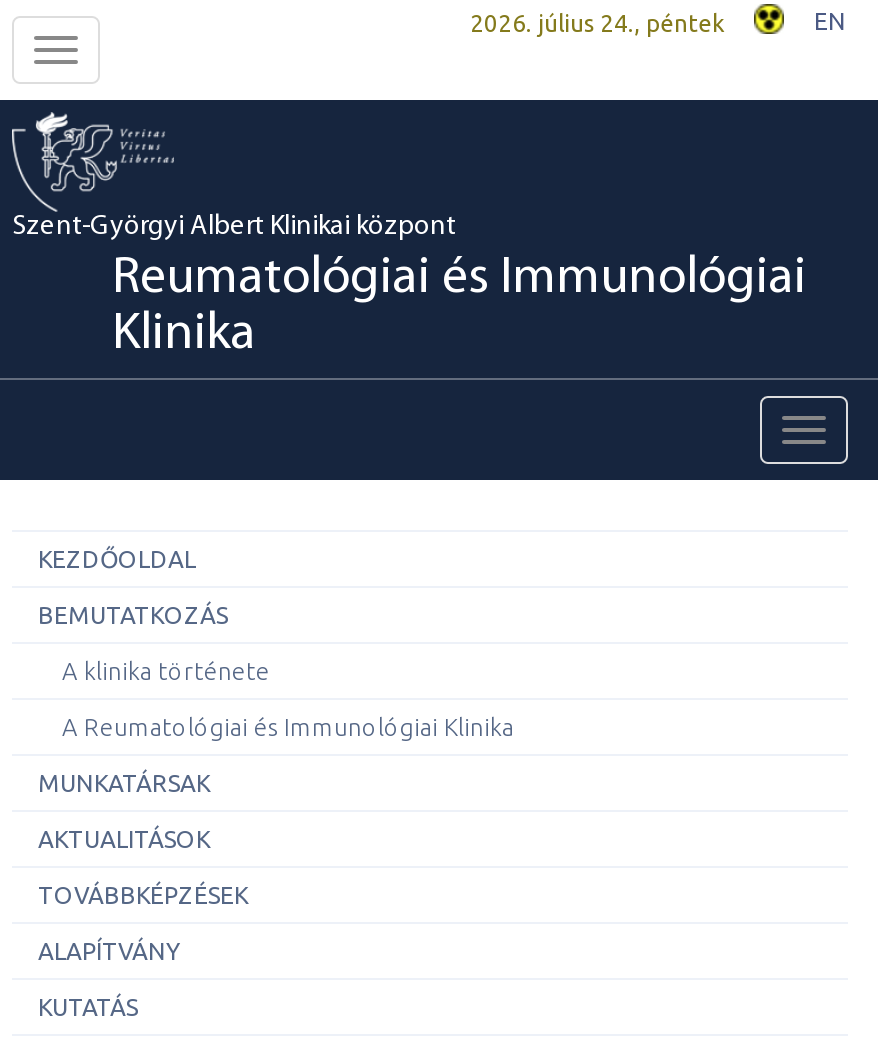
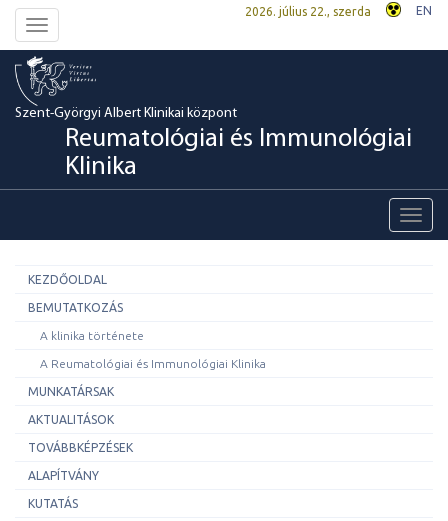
[470,10,724,36] 2026. július 24., péntek -> [245,5,371,18] 2026. július 22., szerda

